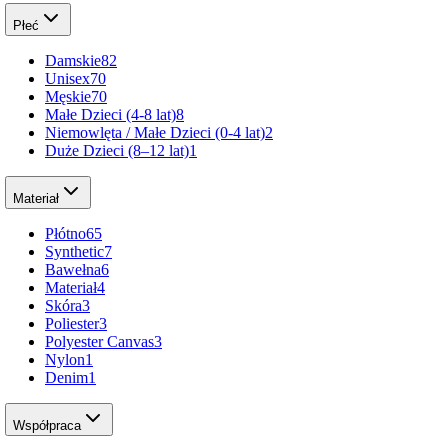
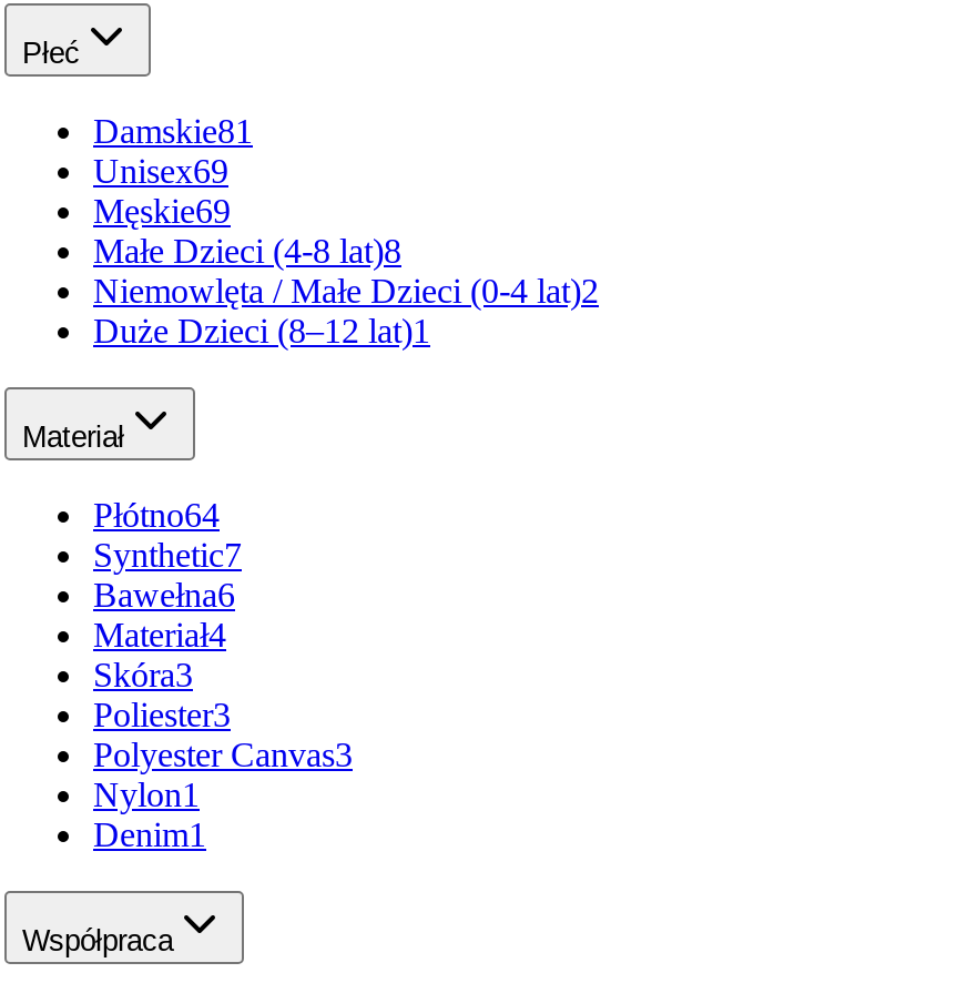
[45,52,117,69] Damskie82 -> [93,112,253,150] Damskie81
[45,70,106,87] Unisex70 -> [93,152,228,189] Unisex69
[45,88,107,105] Męskie70 -> [93,192,231,229] Męskie69
[45,225,102,242] Płótno65 -> [93,496,220,533] Płótno64

